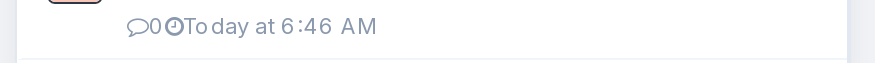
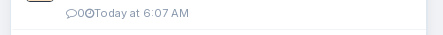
[149,12,377,40] 0 Today at 6:46 AM -> [77,6,189,20] 0 Today at 6:07 AM

